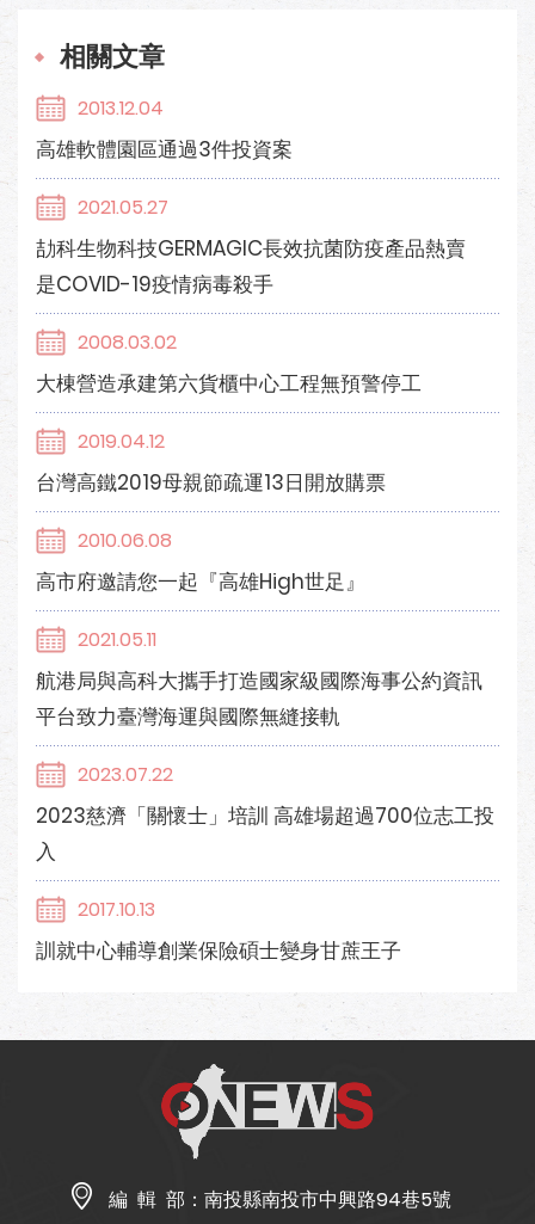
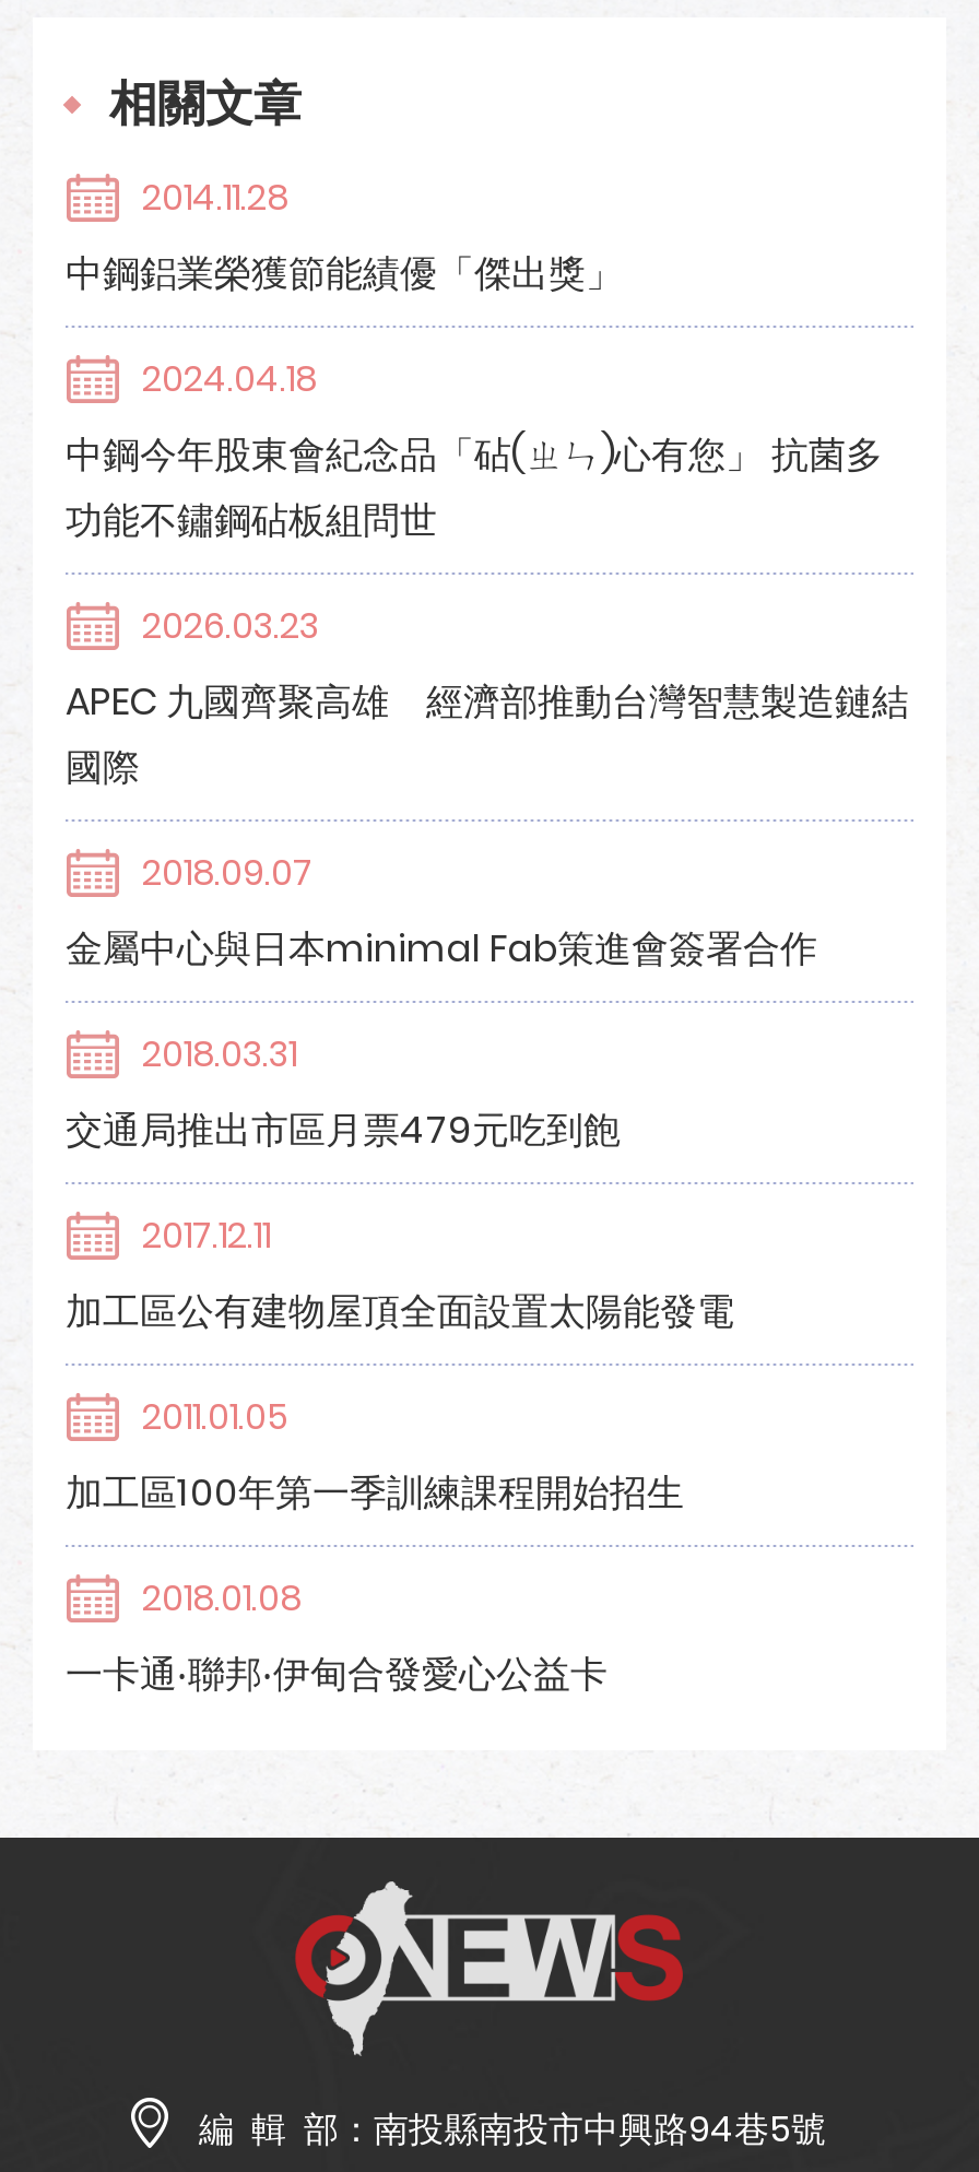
[78,94,164,122] 2013.12.04 -> [142,173,288,223] 2014.11.28
[36,135,293,164] 高雄軟體園區通過3件投資案 -> [66,247,623,299] 中鋼鋁業榮獲節能績優「傑出獎」
[78,193,168,221] 2021.05.27 -> [142,354,317,404] 2024.04.18
[36,234,486,299] 劼科生物科技GERMAGIC長效抗菌防疫產品熱賣 | 是COVID-19疫情病毒殺手 -> [66,428,883,546] 中鋼今年股東會紀念品「砧(ㄓㄣ)心有您」 抗菌多 | 功能不鏽鋼砧板組問世
[78,328,177,356] 2008.03.02 -> [142,601,319,651] 2026.03.23
[36,369,422,398] 大棟營造承建第六貨櫃中心工程無預警停工 -> [66,675,909,793] APEC 九國齊聚高雄 經濟部推動台灣智慧製造鏈結 | 國際
[78,428,165,455] 2019.04.12 -> [142,848,312,898] 2018.09.07
[36,468,386,497] 台灣高鐵2019母親節疏運13日開放購票 -> [66,922,817,975] 金屬中心與日本minimal Fab策進會簽署合作
[78,527,172,554] 2010.06.08 -> [142,1029,297,1079] 2018.03.31
[36,567,365,596] 高市府邀請您一起『高雄High世足』 -> [66,1103,621,1156] 交通局推出市區月票479元吃到飽
[78,626,156,653] 2021.05.11 -> [142,1211,271,1261] 2017.12.11
[36,666,482,731] 航港局與高科大攜手打造國家級國際海事公約資訊 | 平台致力臺灣海運與國際無縫接軌 -> [66,1285,734,1337] 加工區公有建物屋頂全面設置太陽能發電
[78,761,173,788] 2023.07.22 -> [142,1392,288,1442] 2011.01.05
[36,801,494,866] 2023慈濟「關懷士」培訓 高雄場超過700位志工投 | 入 -> [66,1466,684,1519] 加工區100年第一季訓練課程開始招生
[78,896,155,923] 2017.10.13 -> [142,1573,302,1624] 2018.01.08
[36,936,401,965] 訓就中心輔導創業保險碩士變身甘蔗王子 -> [66,1648,608,1700] 一卡通‧聯邦‧伊甸合發愛心公益卡

